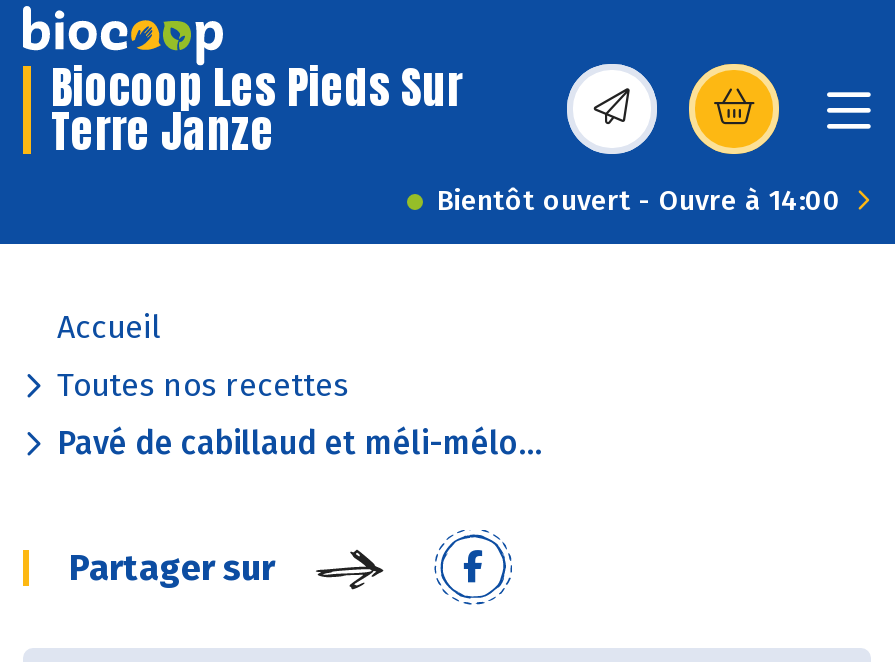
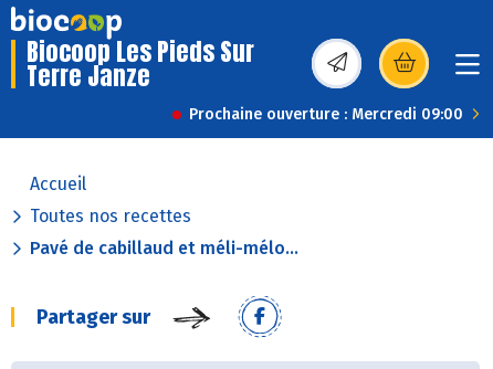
[437,184,841,218] Bientôt ouvert - Ouvre à 14:00 -> [189,105,463,124] Prochaine ouverture : Mercredi 09:00

